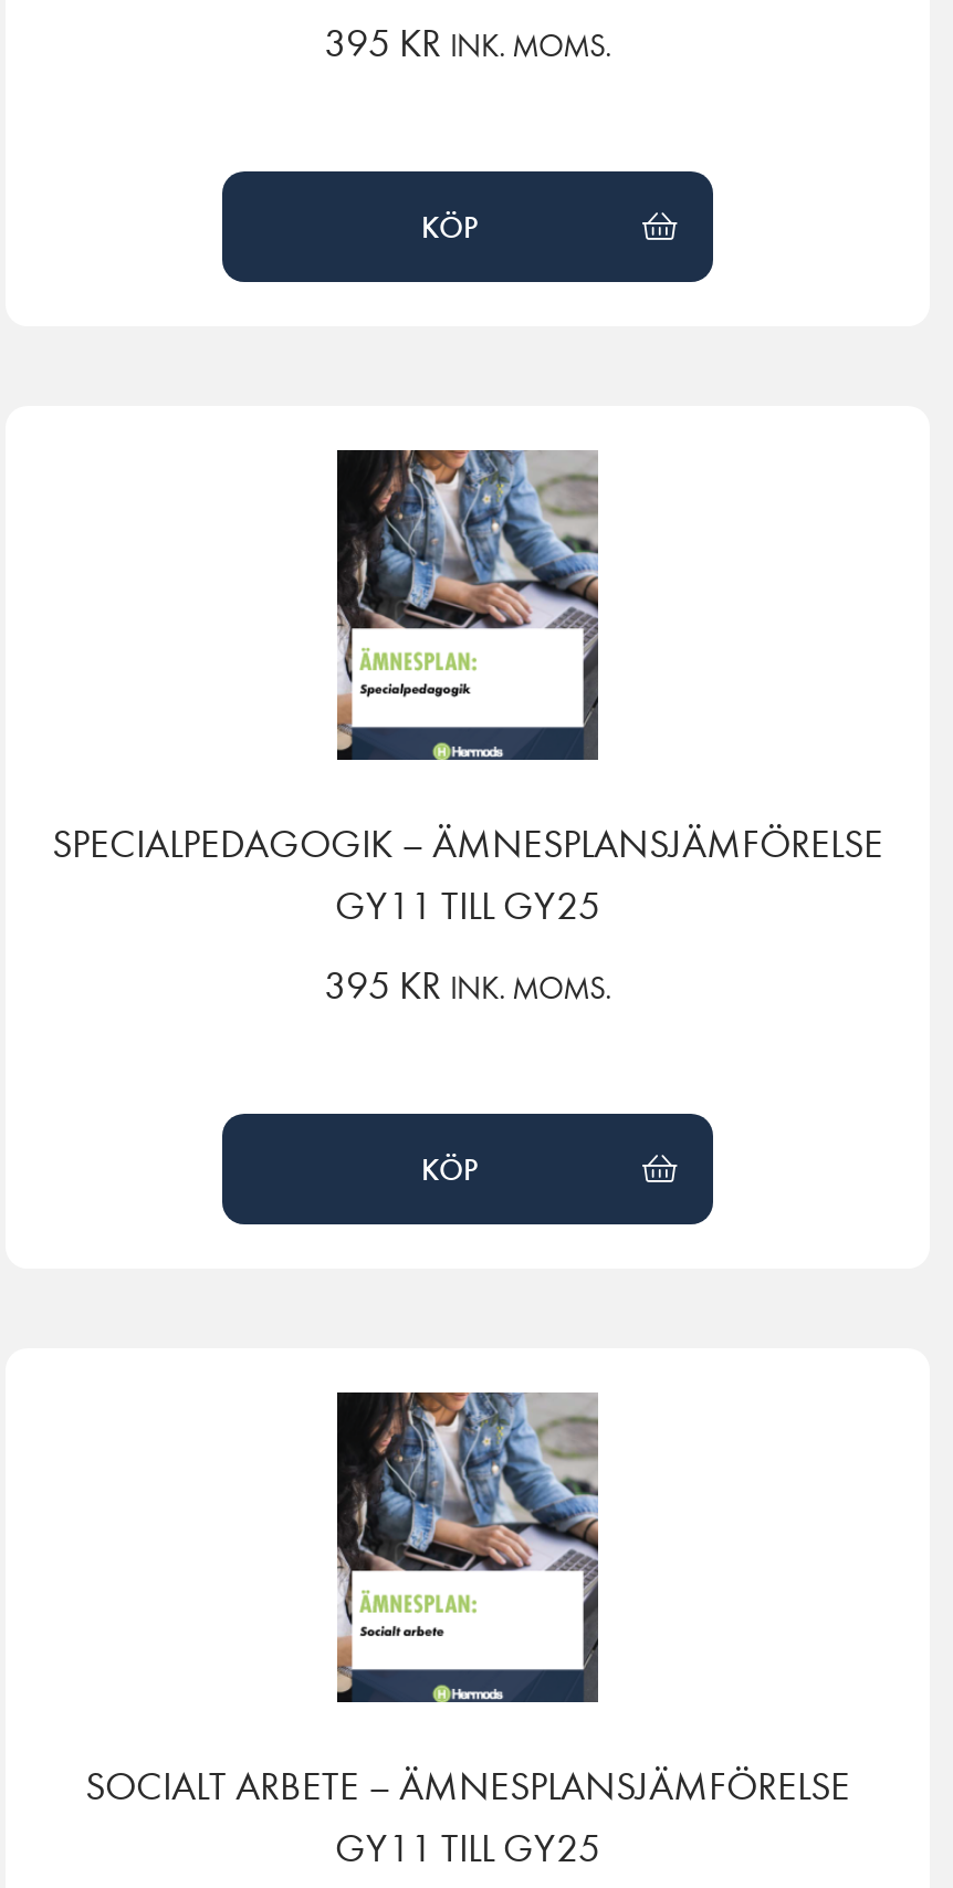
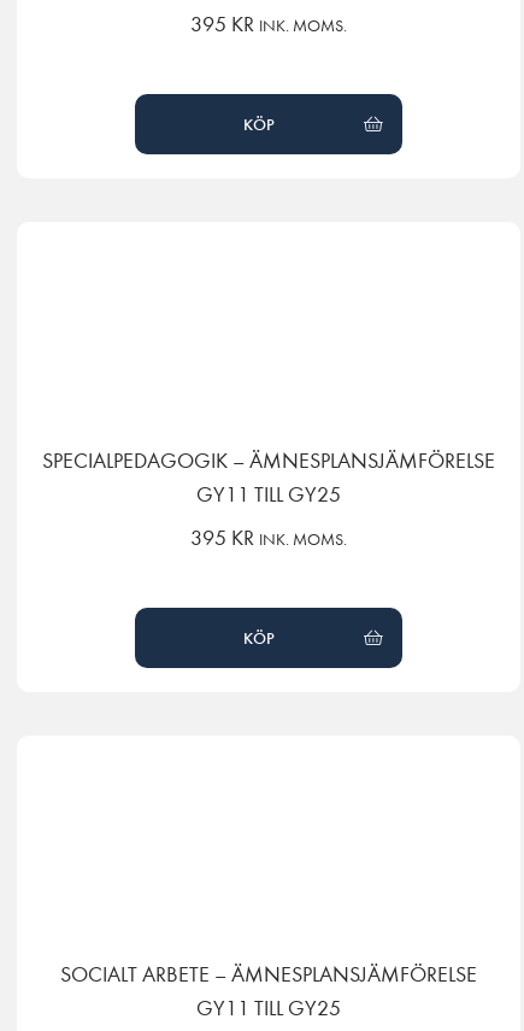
[335,448,600,762] [image] -> none
[335,1390,600,1704] [image] -> none

